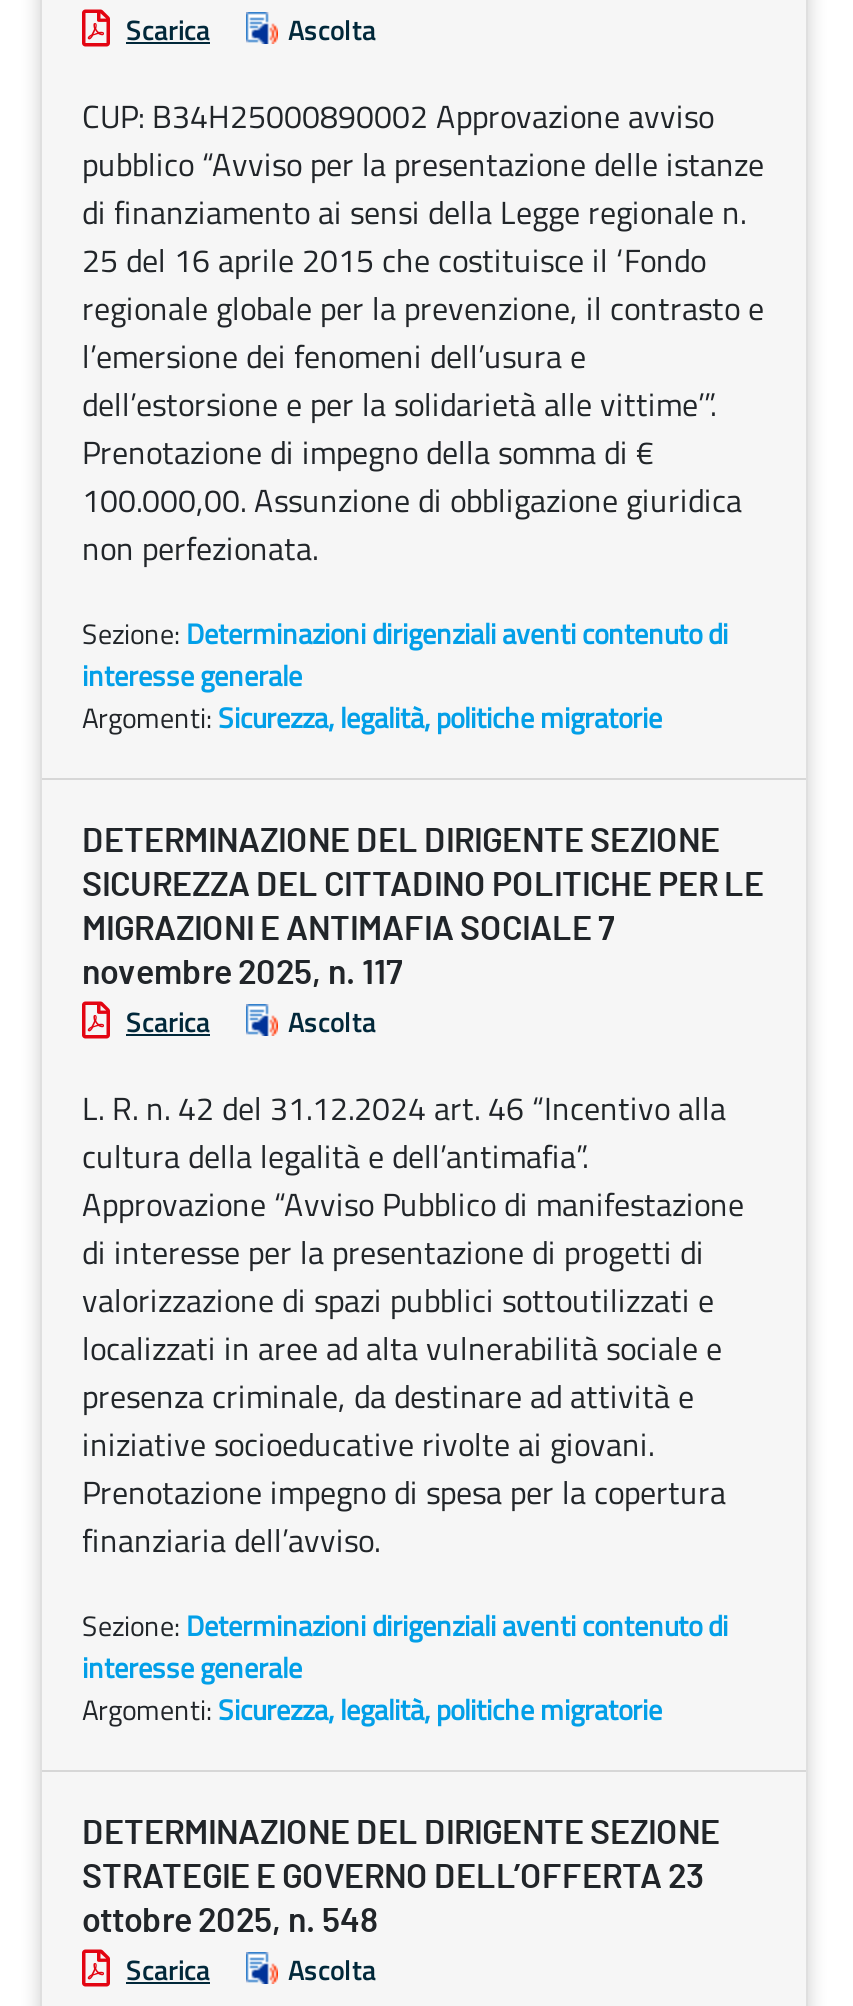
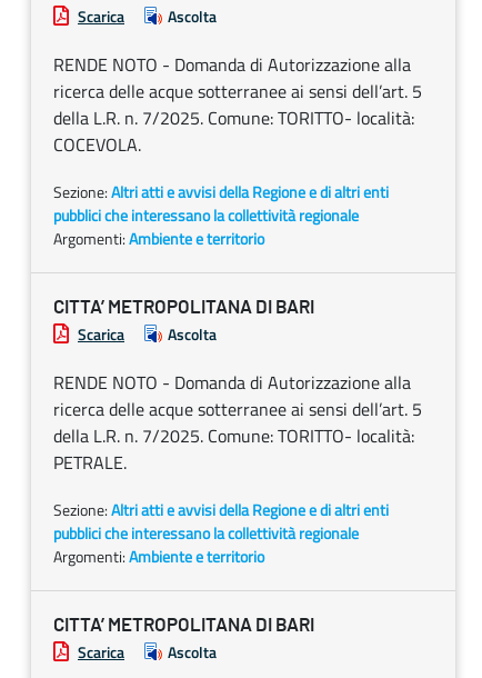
[82,92,764,572] CUP: B34H25000890002 Approvazione avviso | pubblico “Avviso per la presentazione delle istanze | di finanziamento ai sensi della Legge regionale n. | 25 del 16 aprile 2015 che costituisce il ‘Fondo | regionale globale per la prevenzione, il contrasto e | l’emersione dei fenomeni dell’usura e | dell’estorsione e per la solidarietà alle vittime’”. | Prenotazione di impegno della somma di € | 100.000,00. Assunzione di obbligazione giuridica | non perfezionata. -> [53,51,422,158] RENDE NOTO - Domanda di Autorizzazione alla | ricerca delle acque sotterranee ai sensi dell’art. 5 | della L.R. n. 7/2025. Comune: TORITTO- località: | COCEVOLA.
[82,612,728,738] Sezione: Determinazioni dirigenziali aventi contenuto di | interesse generale | Argomenti: Sicurezza, legalità, politiche migratorie -> [53,180,389,250] Sezione: Altri atti e avvisi della Regione e di altri enti | pubblici che interessano la collettività regionale | Argomenti: Ambiente e territorio
[82,824,764,990] DETERMINAZIONE DEL DIRIGENTE SEZIONE | SICUREZZA DEL CITTADINO POLITICHE PER LE | MIGRAZIONI E ANTIMAFIA SOCIALE 7 | novembre 2025, n. 117 -> [53,298,314,317] CITTA’ METROPOLITANA DI BARI
[82,1084,744,1564] L. R. n. 42 del 31.12.2024 art. 46 “Incentivo alla | cultura della legalità e dell’antimafia”. | Approvazione “Avviso Pubblico di manifestazione | di interesse per la presentazione di progetti di | valorizzazione di spazi pubblici sottoutilizzati e | localizzati in aree ad alta vulnerabilità sociale e | presenza criminale, da destinare ad attività e | iniziative socioeducative rivolte ai giovani. | Prenotazione impegno di spesa per la copertura | finanziaria dell’avviso. -> [53,369,422,476] RENDE NOTO - Domanda di Autorizzazione alla | ricerca delle acque sotterranee ai sensi dell’art. 5 | della L.R. n. 7/2025. Comune: TORITTO- località: | PETRALE.
[82,1604,728,1730] Sezione: Determinazioni dirigenziali aventi contenuto di | interesse generale | Argomenti: Sicurezza, legalità, politiche migratorie -> [53,498,389,568] Sezione: Altri atti e avvisi della Regione e di altri enti | pubblici che interessano la collettività regionale | Argomenti: Ambiente e territorio
[82,1816,720,1938] DETERMINAZIONE DEL DIRIGENTE SEZIONE | STRATEGIE E GOVERNO DELL’OFFERTA 23 | ottobre 2025, n. 548 -> [53,616,314,635] CITTA’ METROPOLITANA DI BARI

